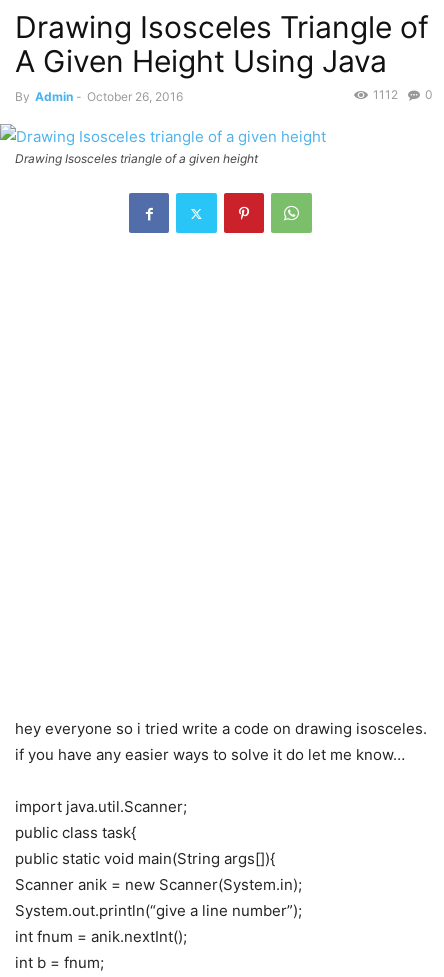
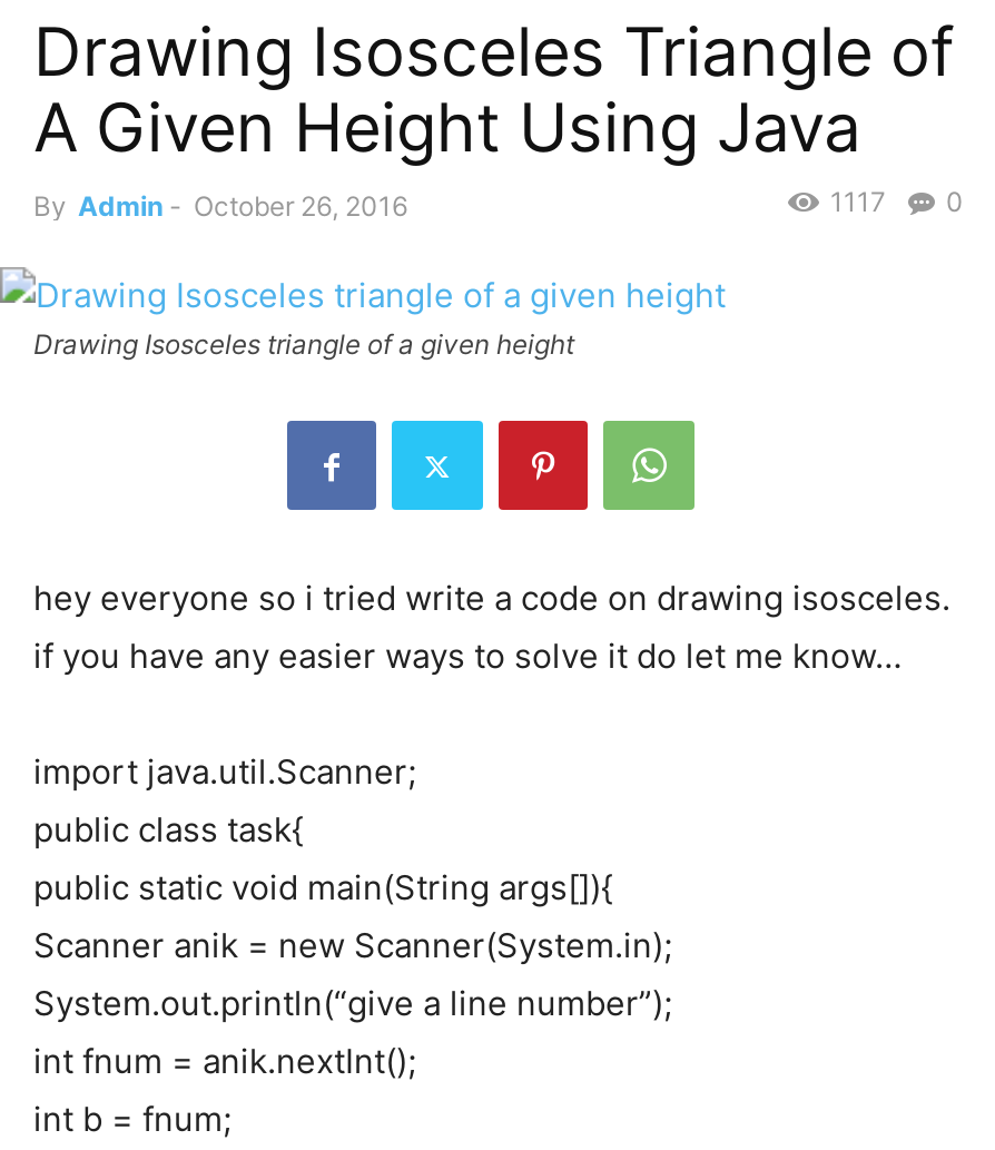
[373,87,433,102] 1112 0 -> [830,185,964,218] 1117 0

